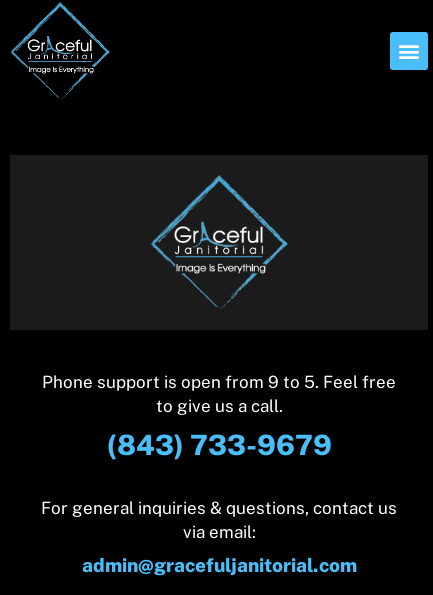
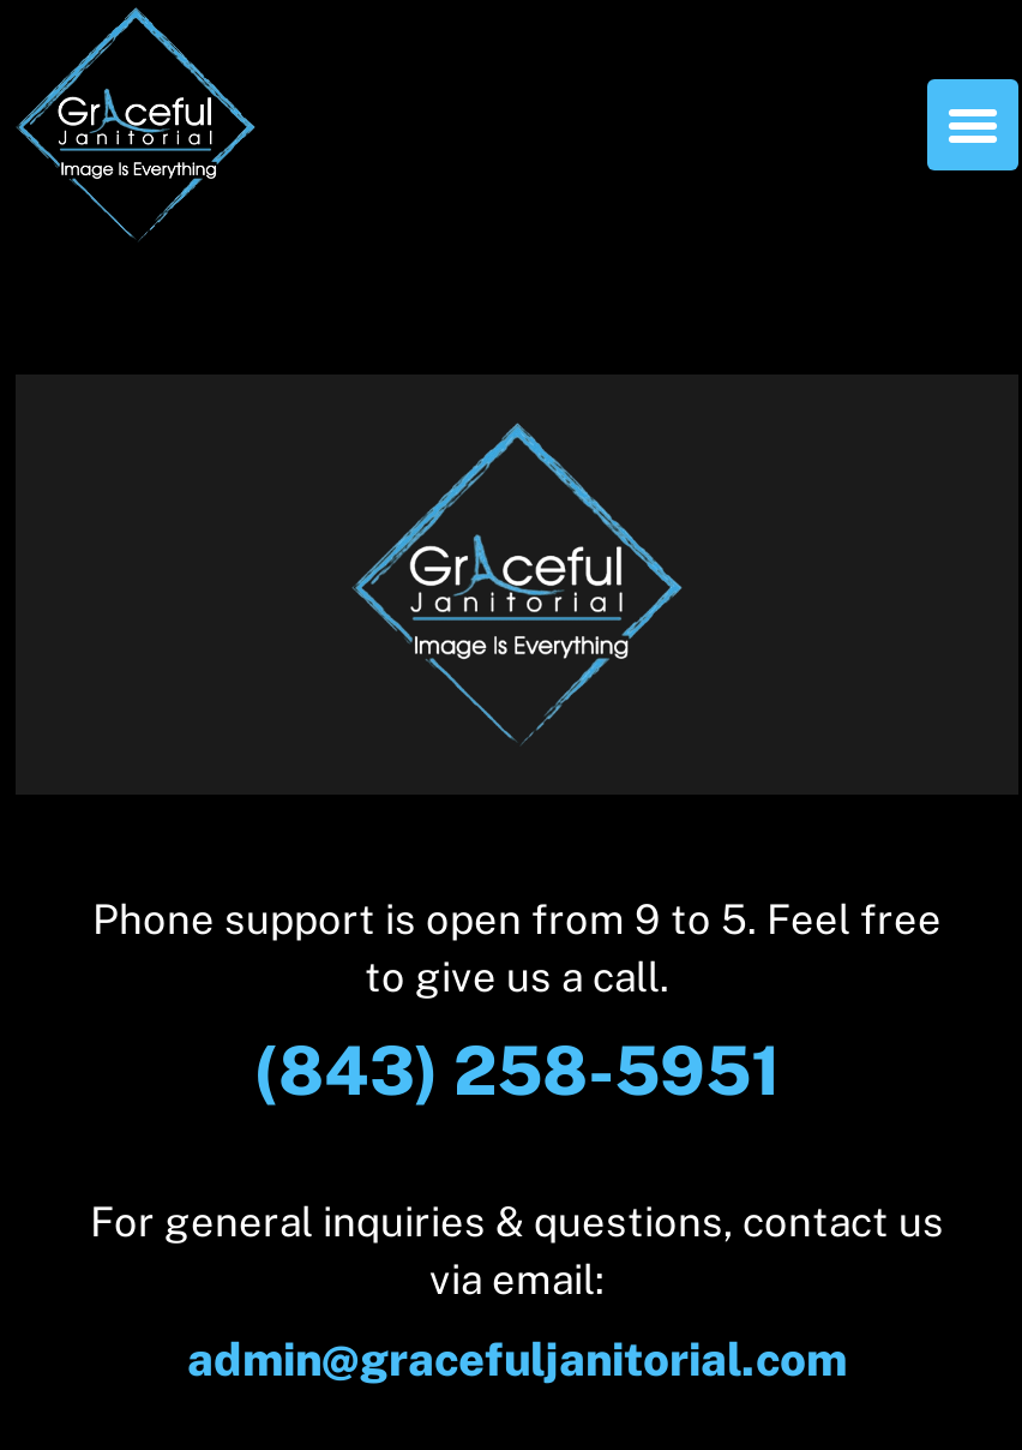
[106,428,331,461] (843) 733-9679 -> [254,1030,780,1109] (843) 258-5951

